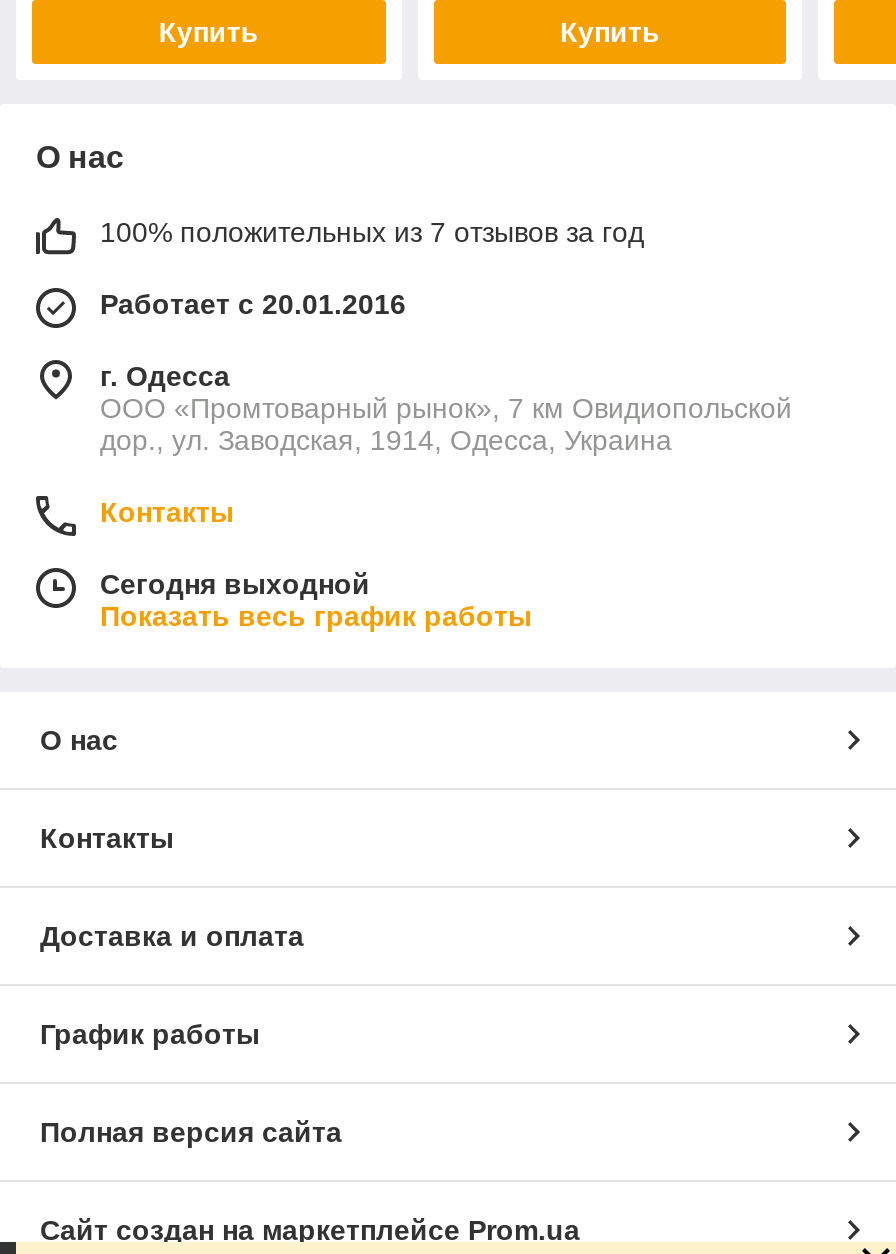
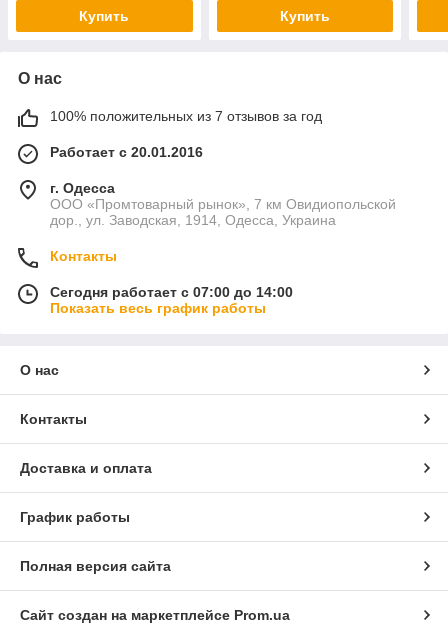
[100,568,370,600] Сегодня выходной -> [50,284,293,300] Сегодня работает с 07:00 до 14:00

